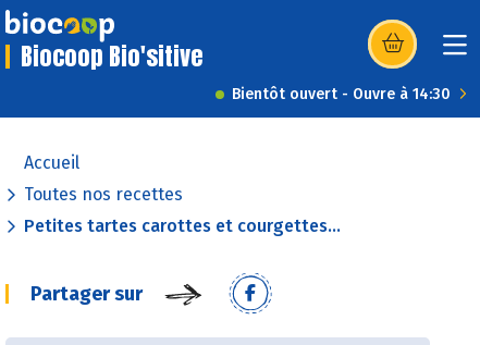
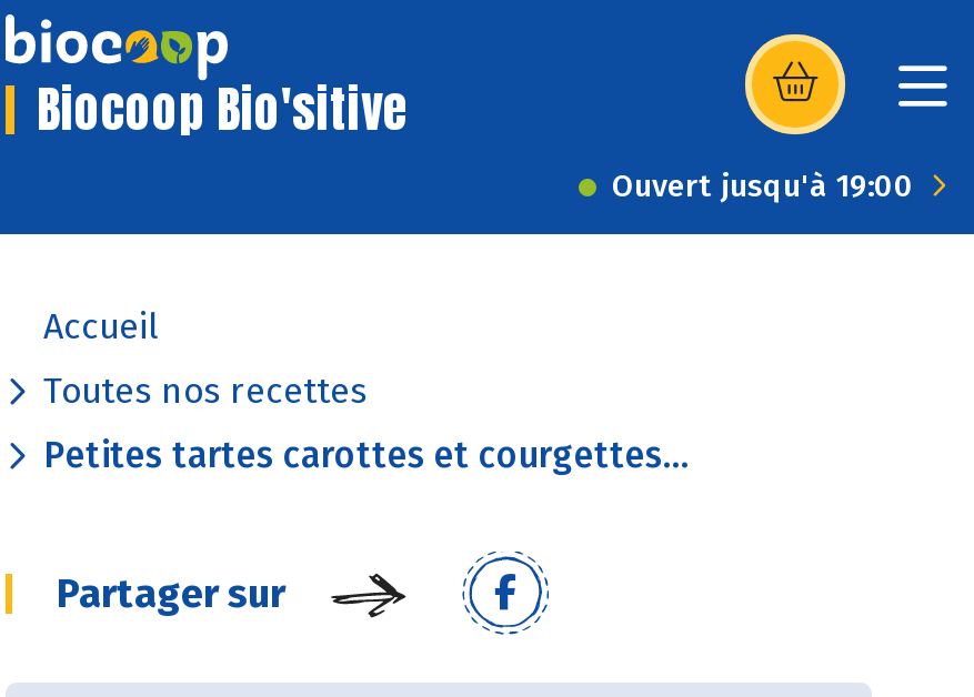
[232,85,451,103] Bientôt ouvert - Ouvre à 14:30 -> [612,168,914,205] Ouvert jusqu'à 19:00

